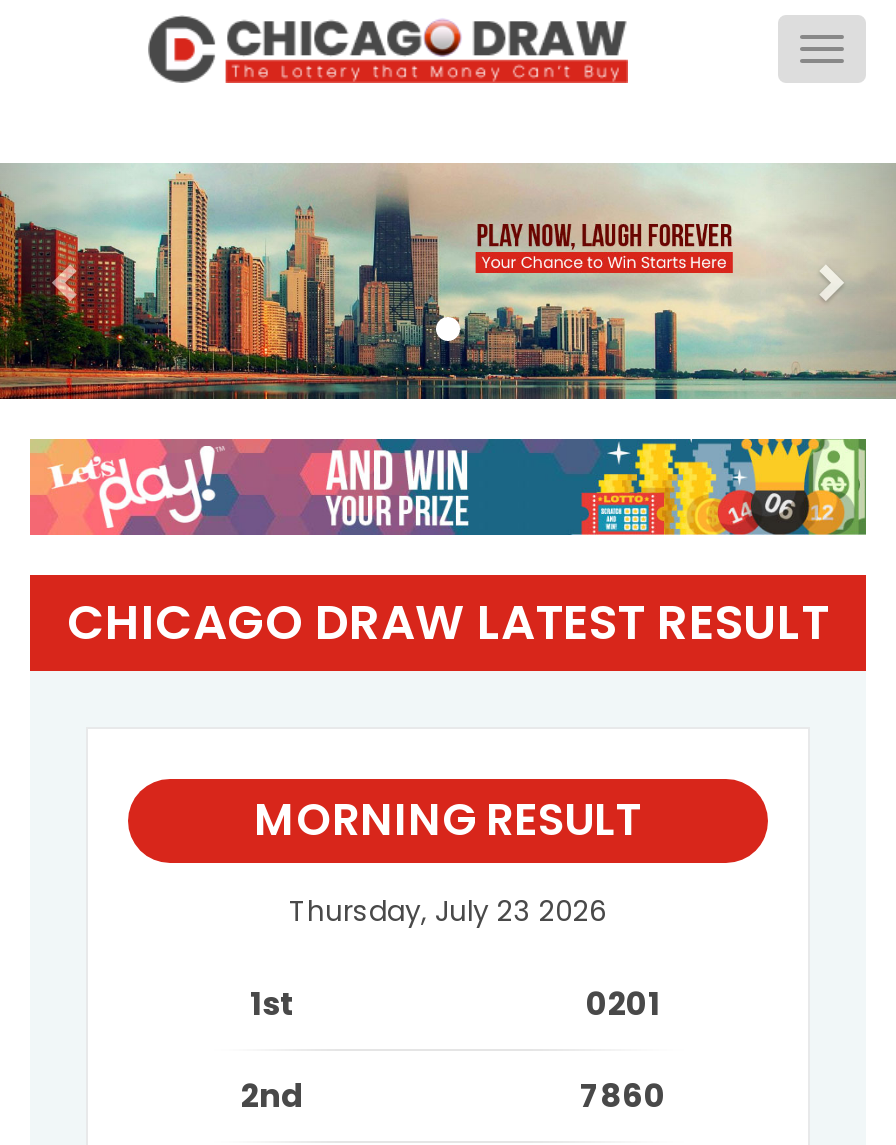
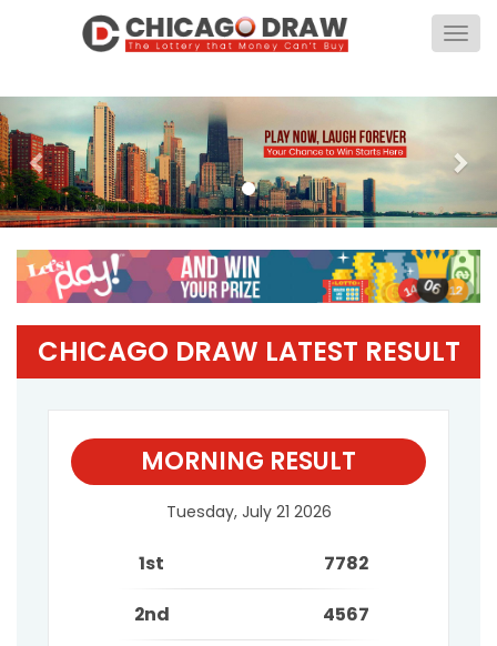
[289,891,607,931] Thursday, July 23 2026 -> [166,501,331,523] Tuesday, July 21 2026
[586,981,660,1027] 0201 -> [323,551,368,576] 7782
[580,1073,666,1119] 7860 -> [322,602,369,627] 4567

